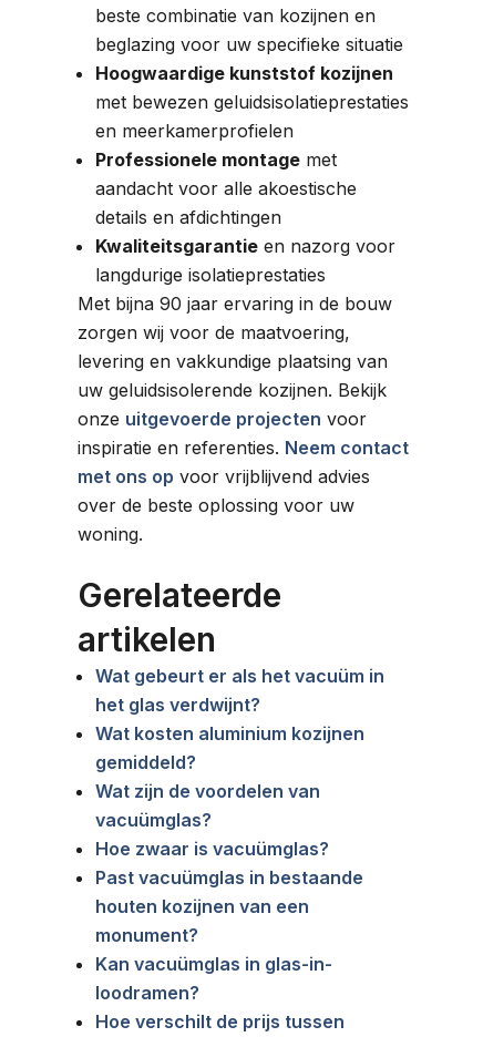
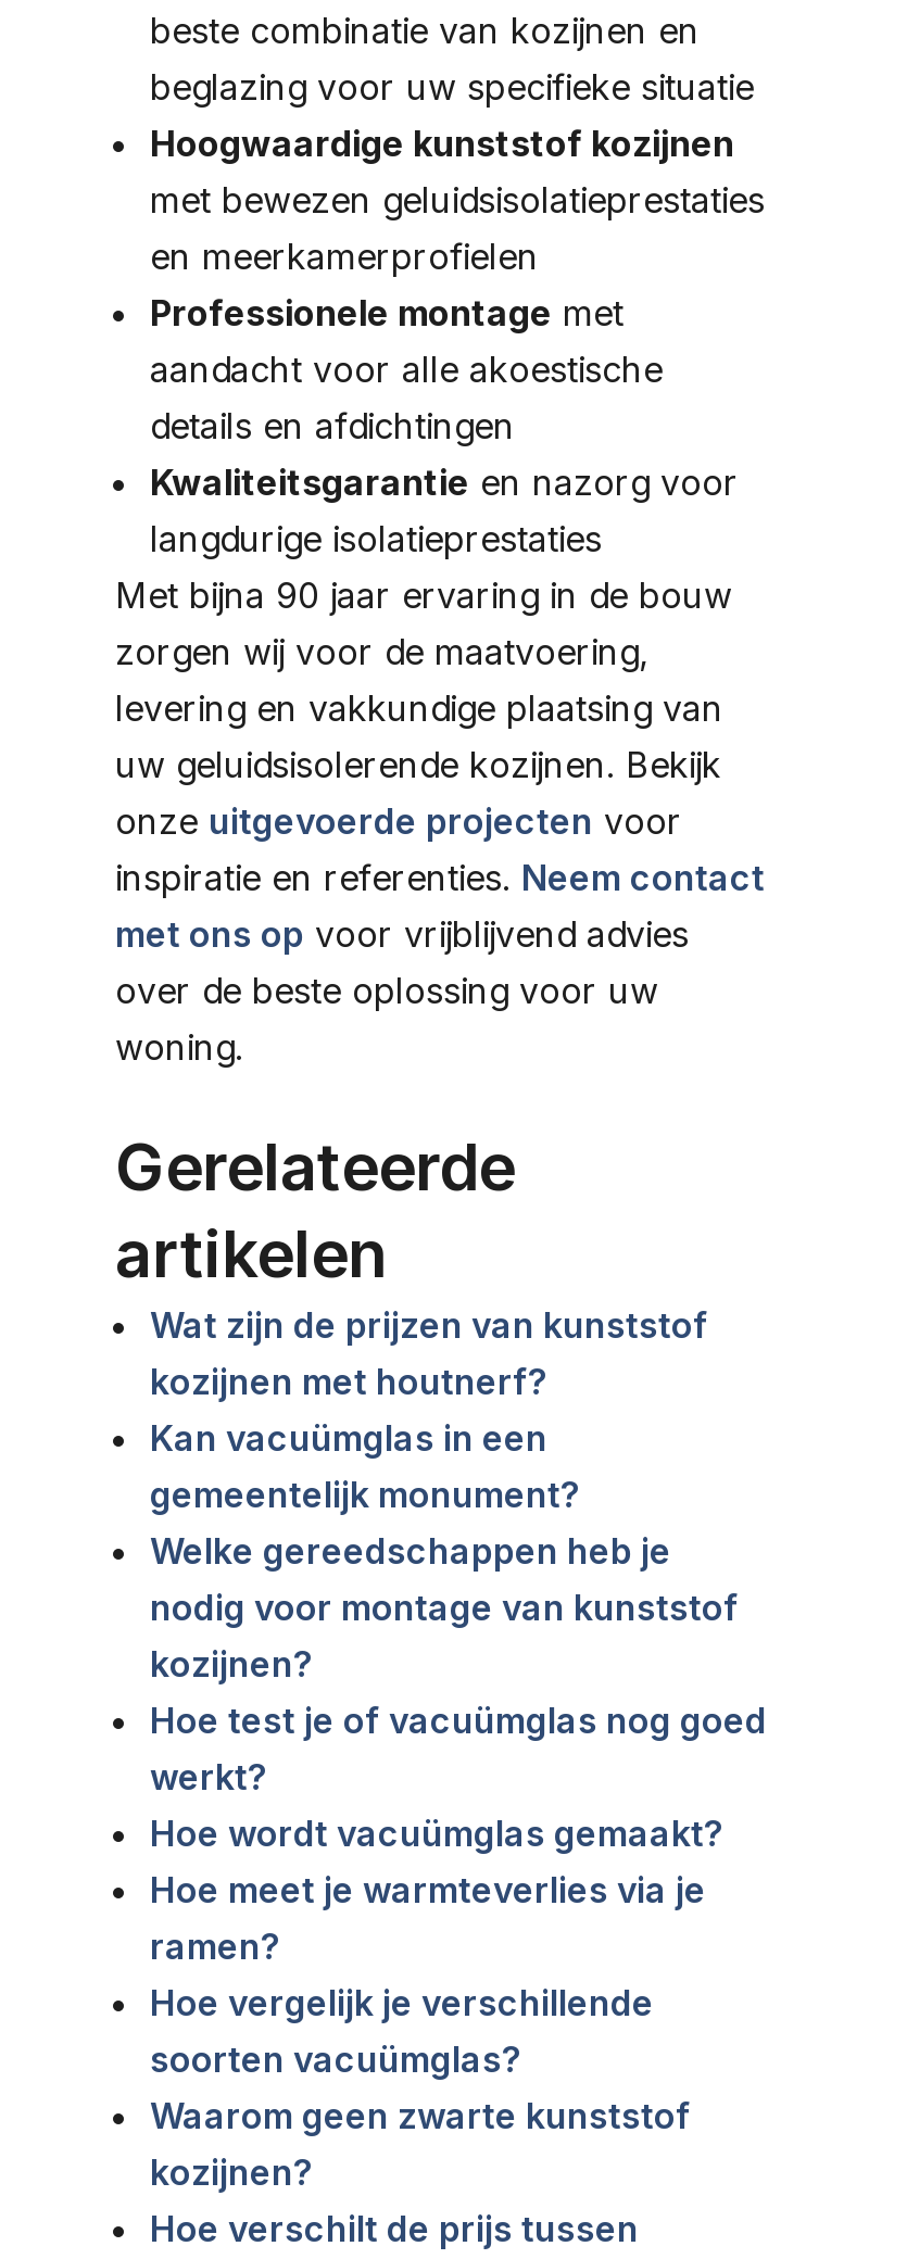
[95,664,384,1003] Wat gebeurt er als het vacuüm in | het glas verdwijnt? | Wat kosten aluminium kozijnen | gemiddeld? | Wat zijn de voordelen van | vacuümglas? | Hoe zwaar is vacuümglas? | Past vacuümglas in bestaande | houten kozijnen van een | monument? | Kan vacuümglas in glas-in- | loodramen? -> [150,1302,767,2193] Wat zijn de prijzen van kunststof | kozijnen met houtnerf? | Kan vacuümglas in een | gemeentelijk monument? | Welke gereedschappen heb je | nodig voor montage van kunststof | kozijnen? | Hoe test je of vacuümglas nog goed | werkt? | Hoe wordt vacuümglas gemaakt? | Hoe meet je warmteverlies via je | ramen? | Hoe vergelijk je verschillende | soorten vacuümglas? | Waarom geen zwarte kunststof | kozijnen?

